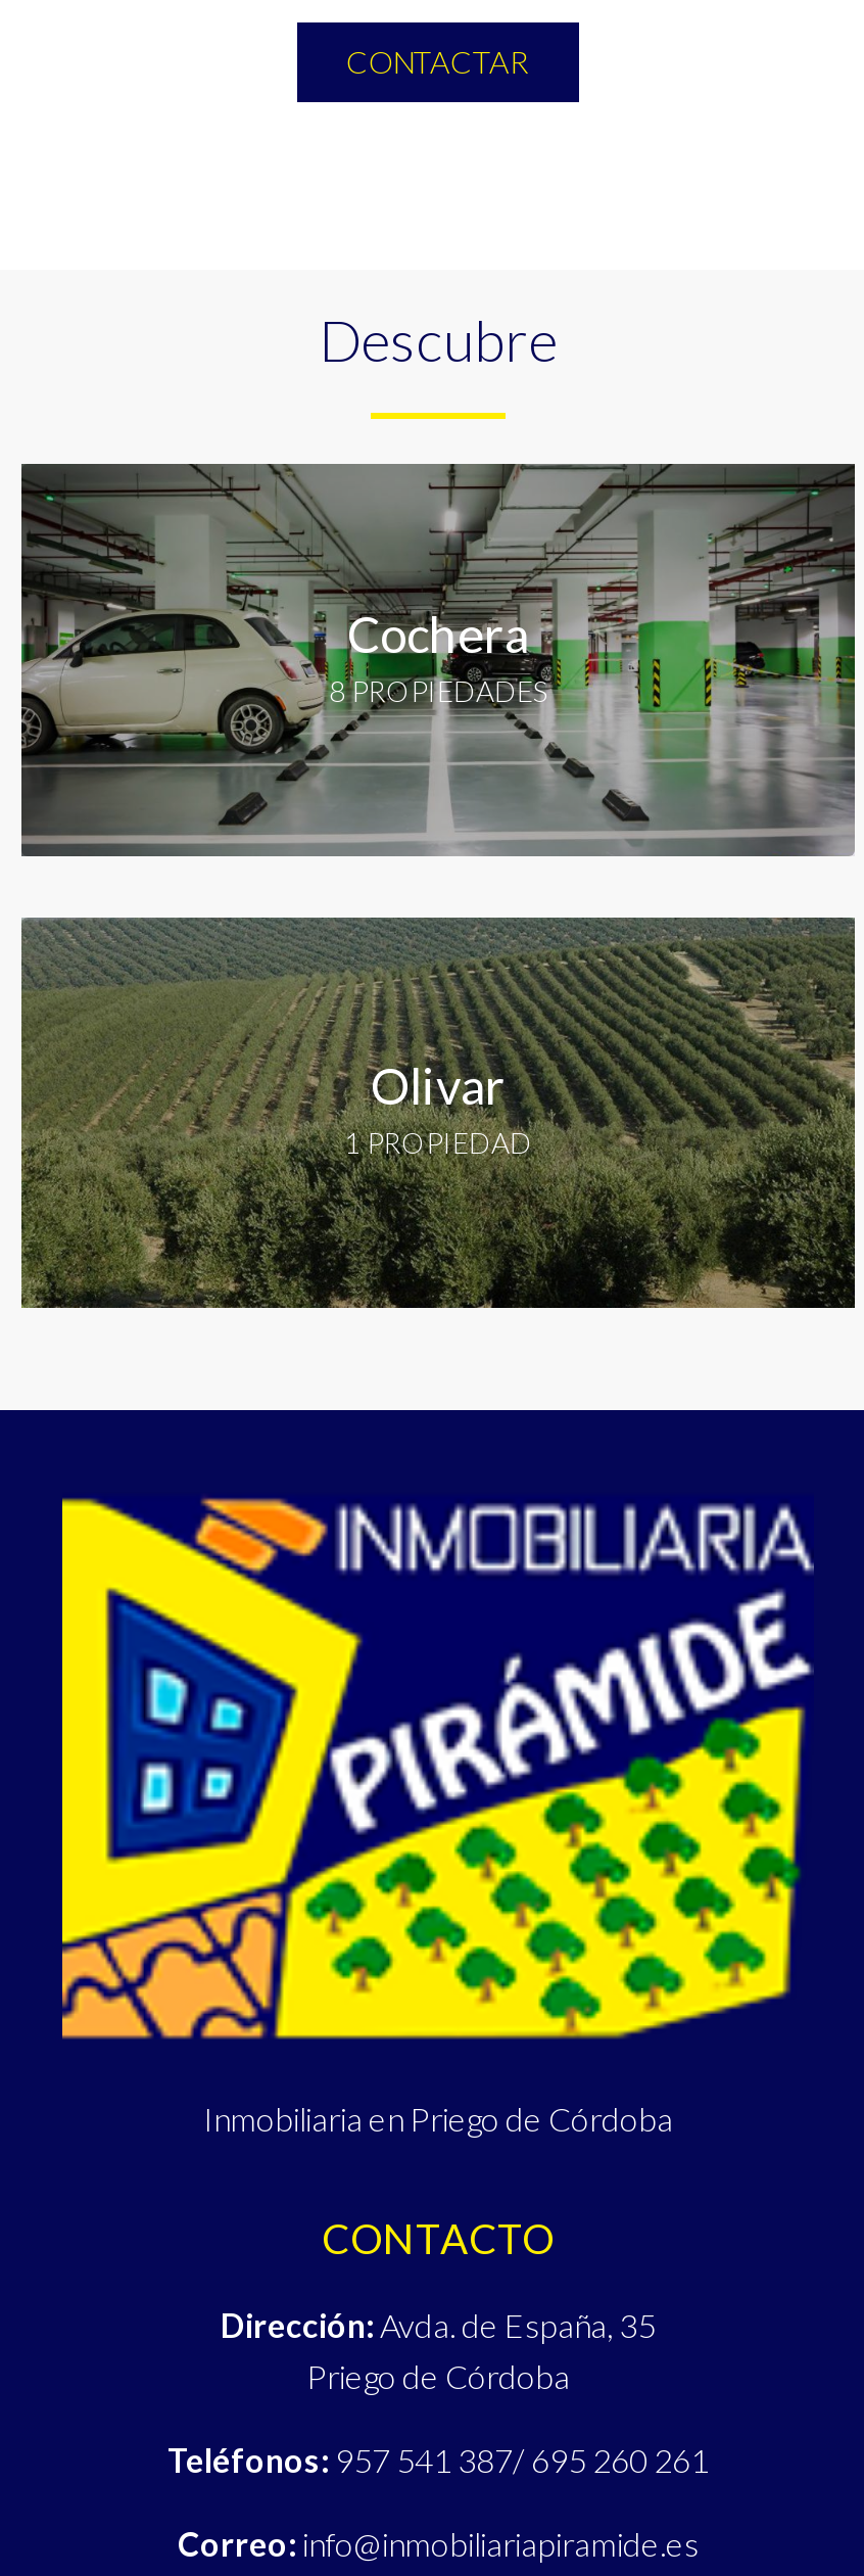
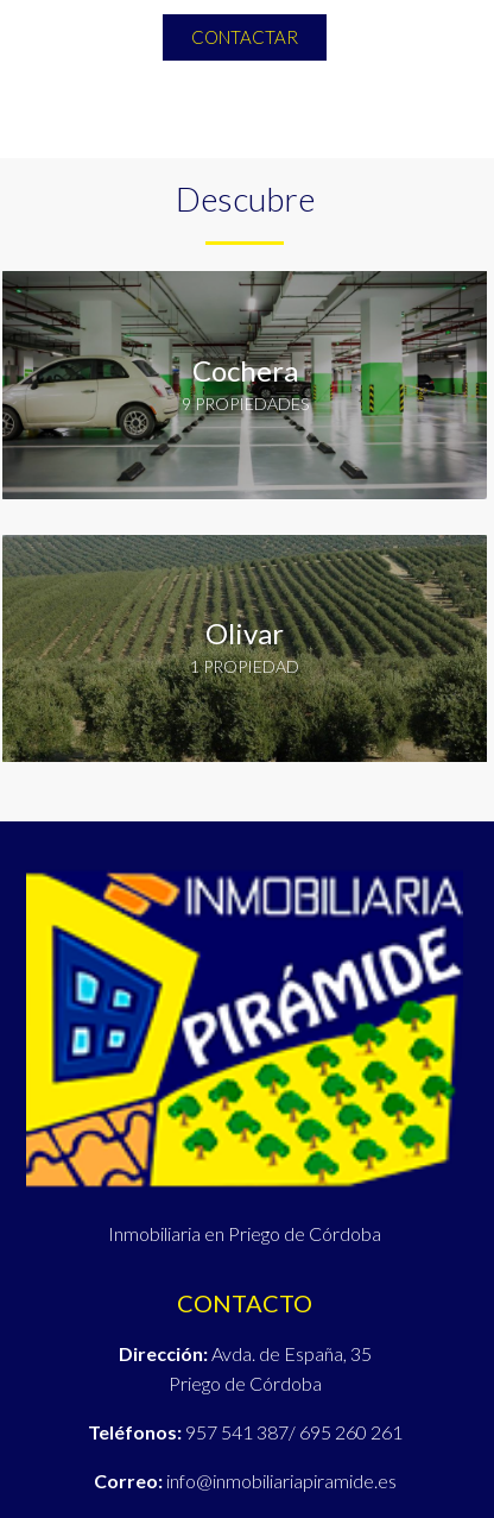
[329,673,547,708] 8 PROPIEDADES -> [181,393,308,413] 9 PROPIEDADES

